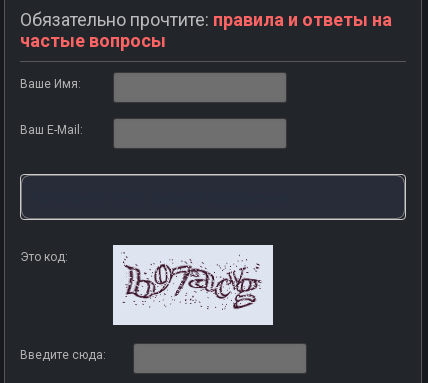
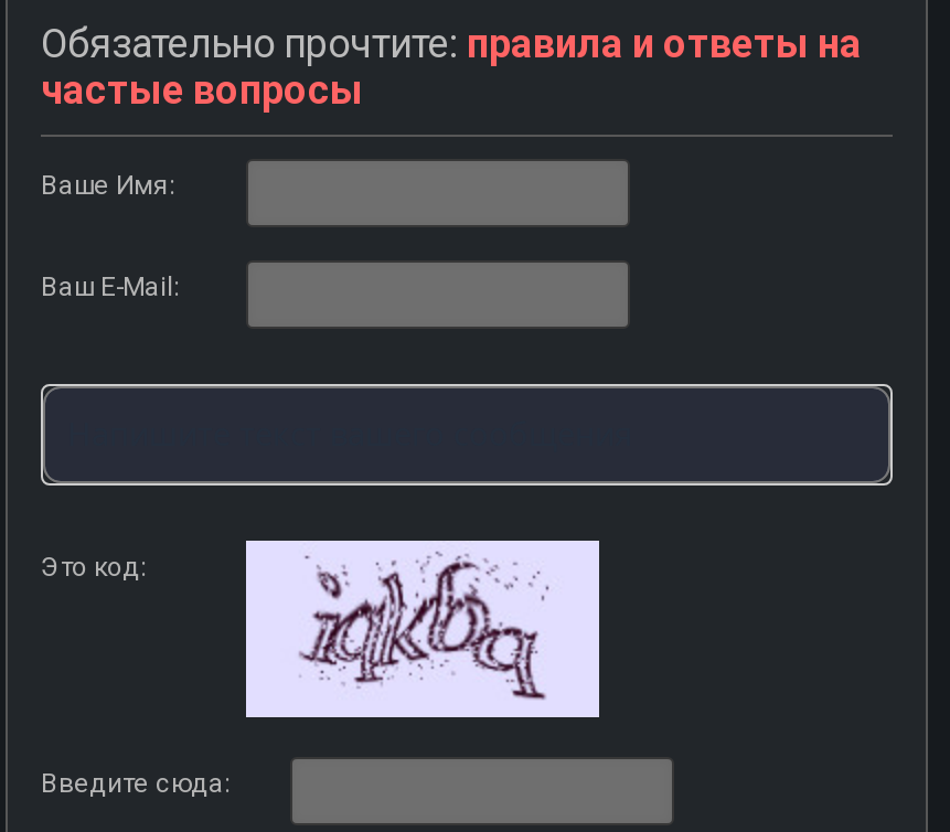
[121,251,263,317] [image] -> [268,552,573,702] [image]

